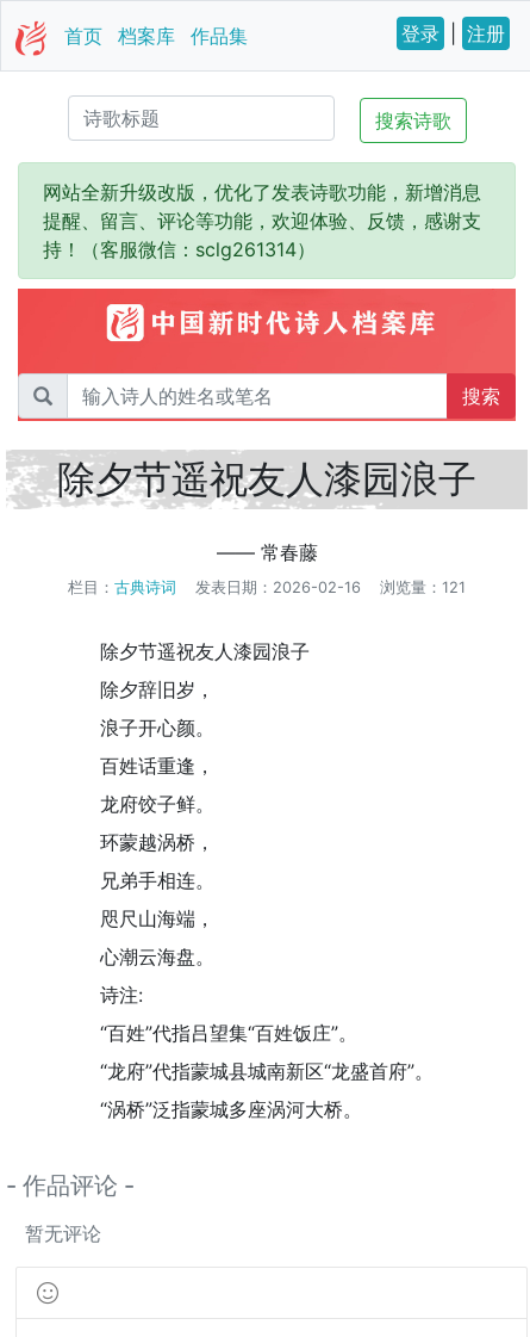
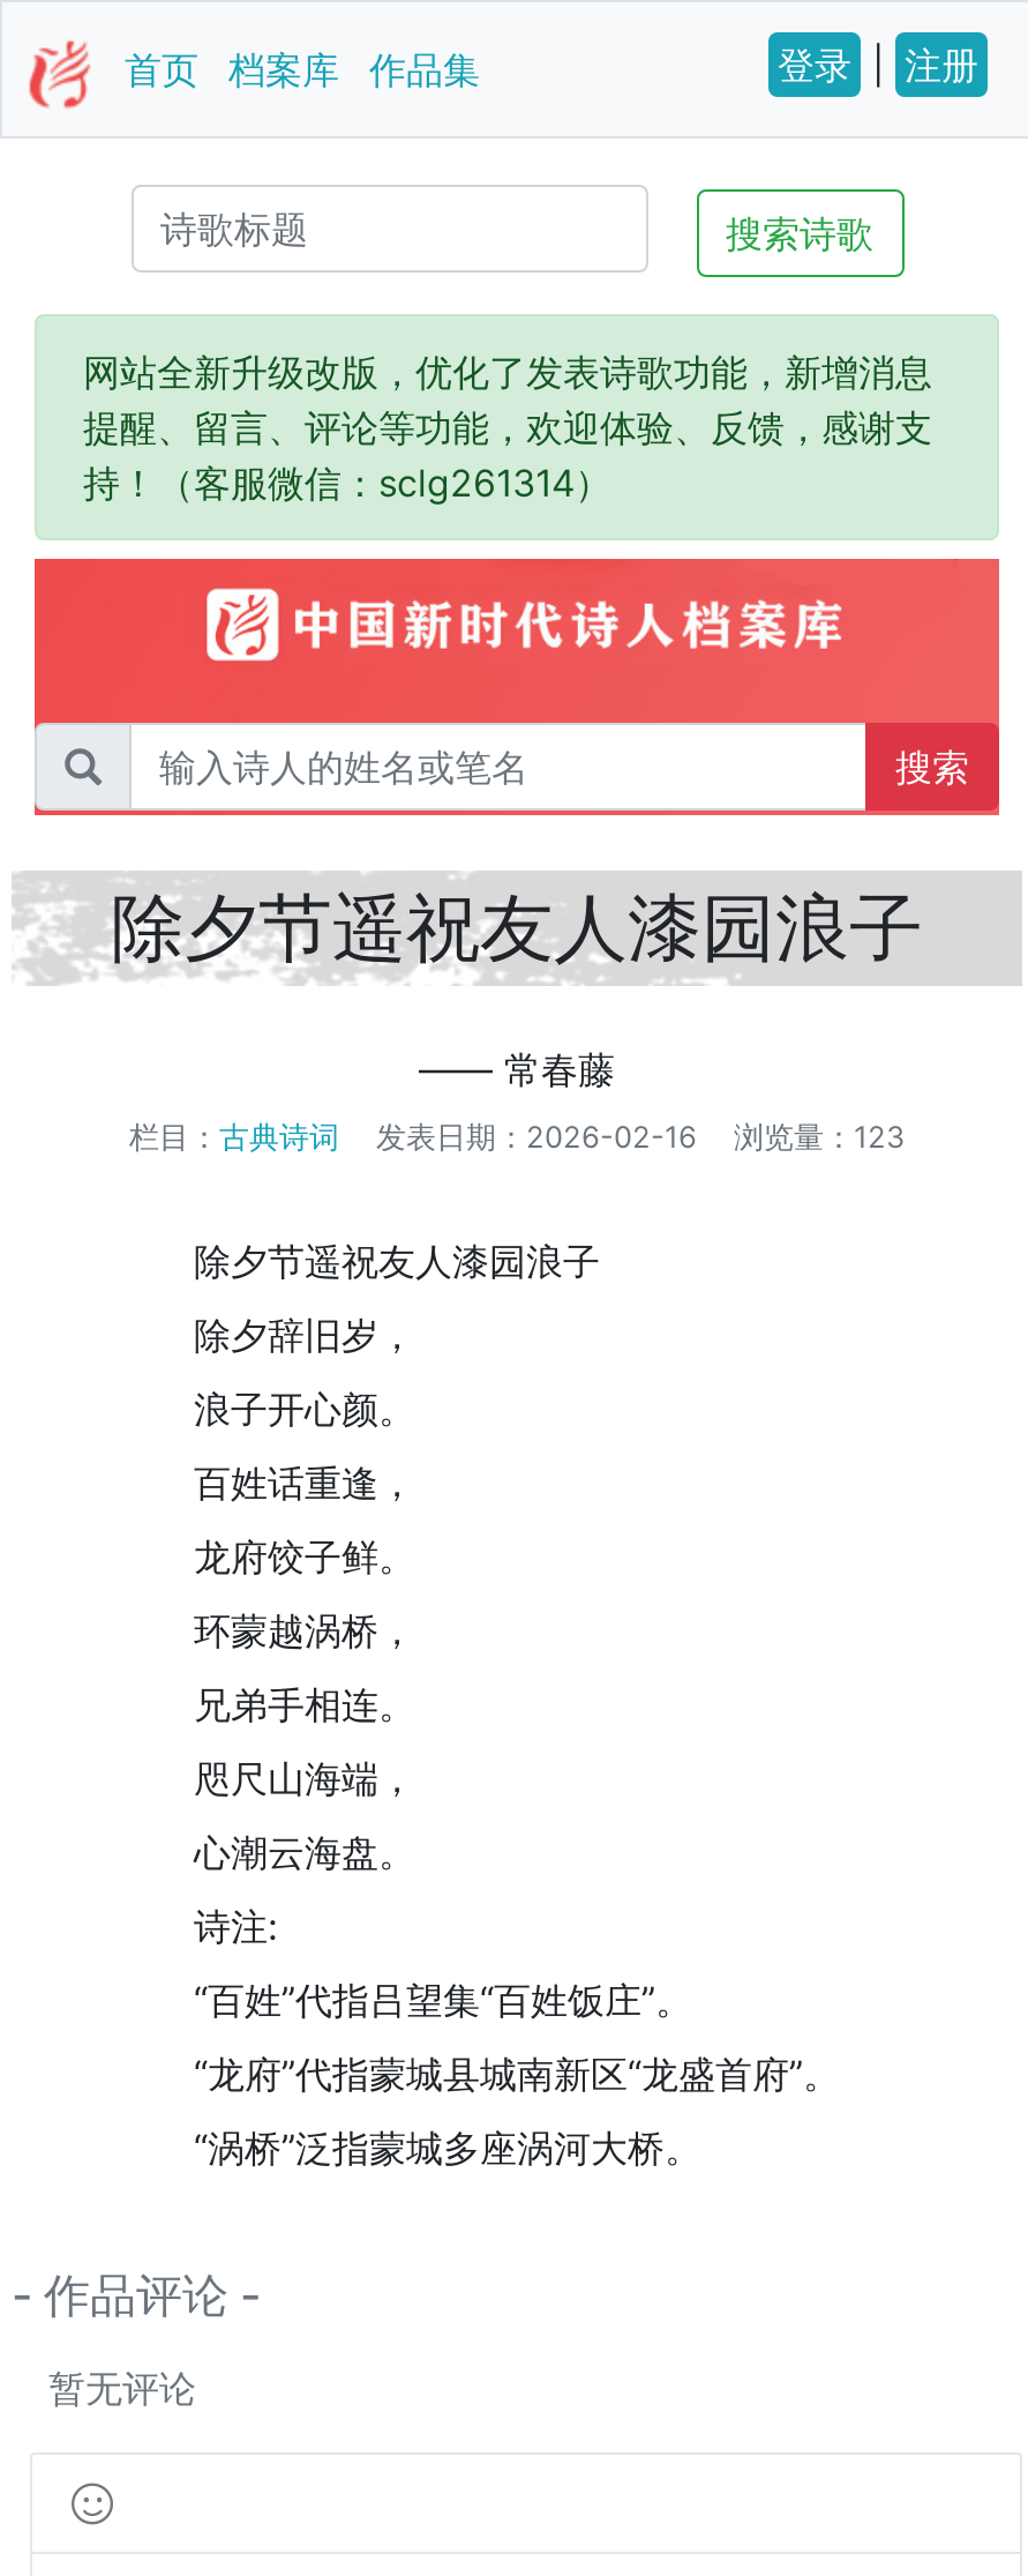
[68,578,466,596] 栏目：古典诗词 发表日期：2026-02-16 浏览量：121 -> [129,1120,905,1155] 栏目：古典诗词 发表日期：2026-02-16 浏览量：123

